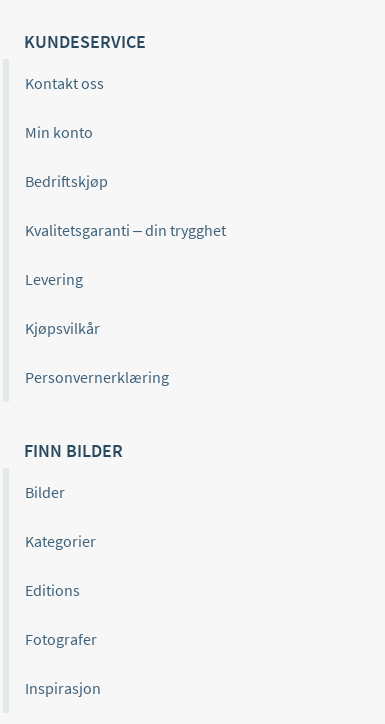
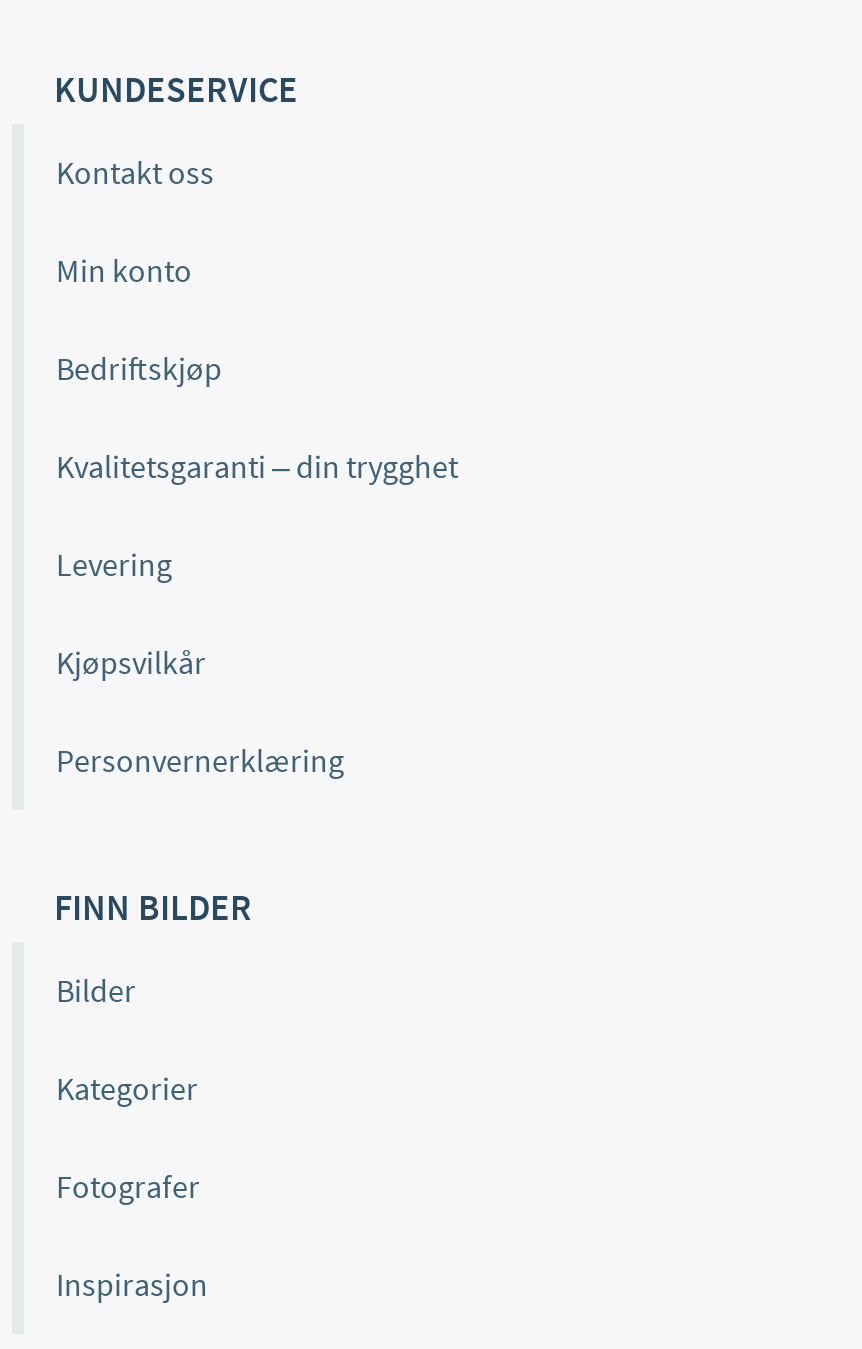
[25,580,80,600] Editions -> none

